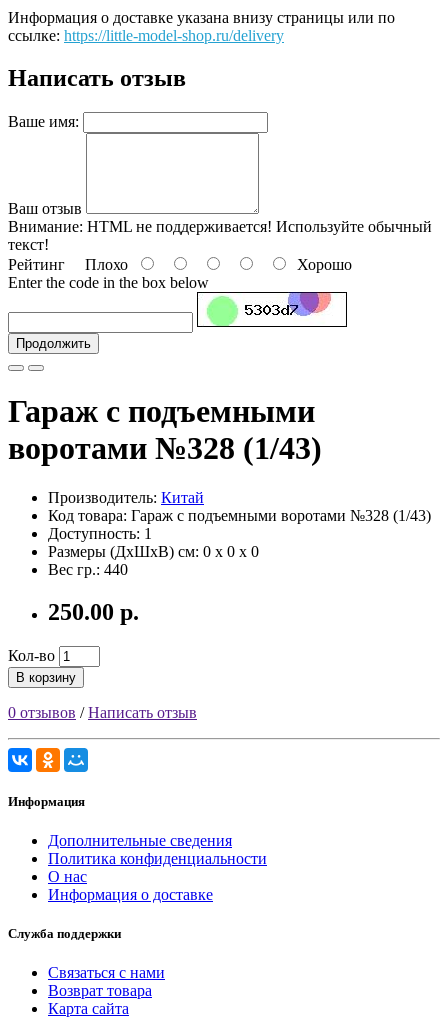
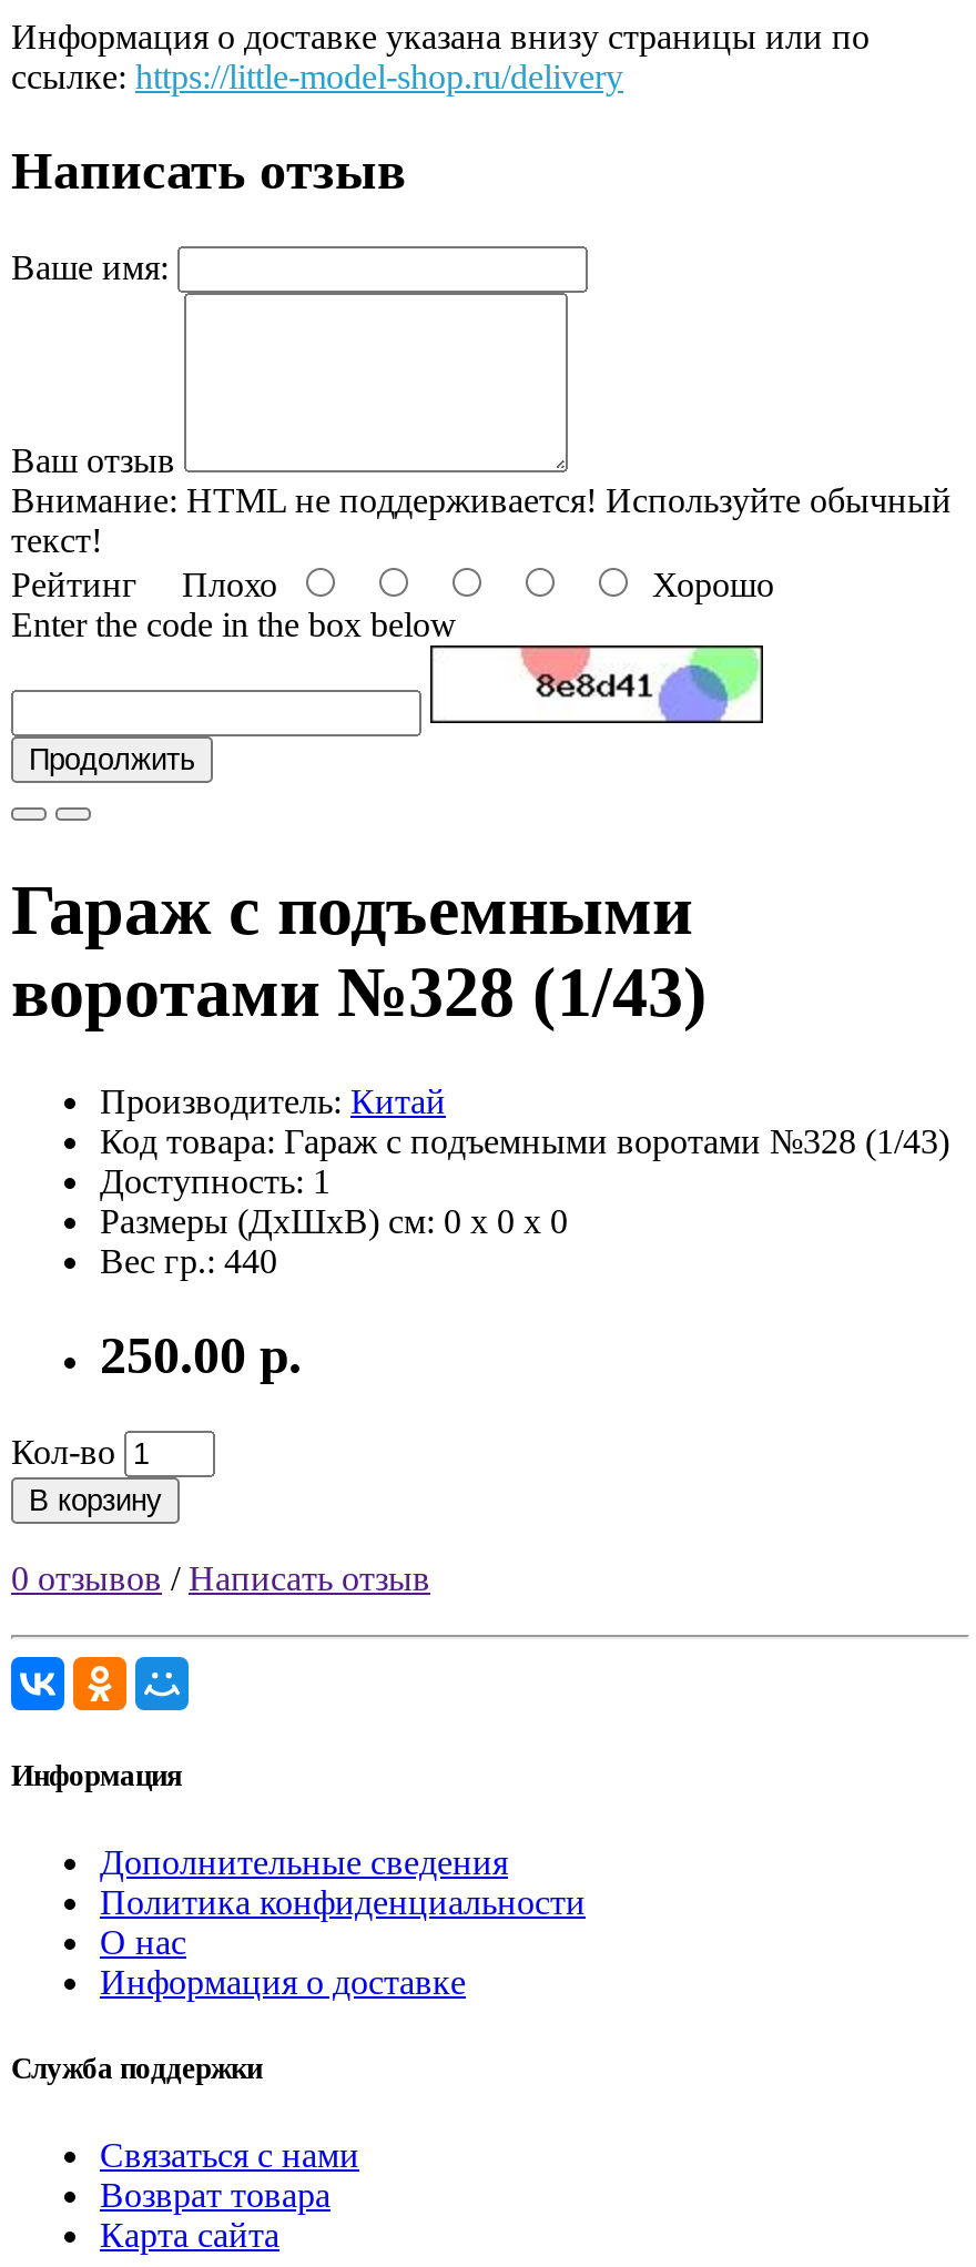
[206,292,346,327] [image] -> [453,645,761,723] [image]

